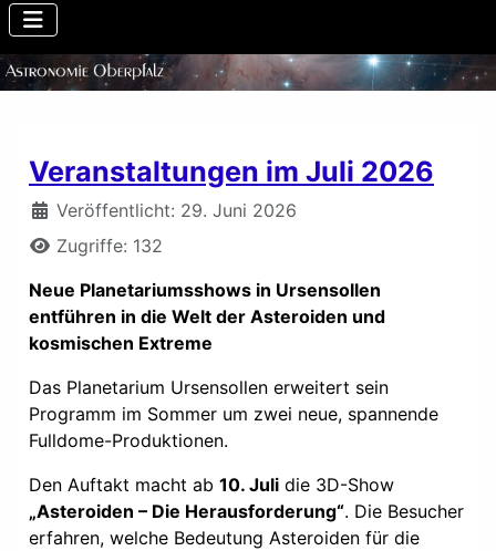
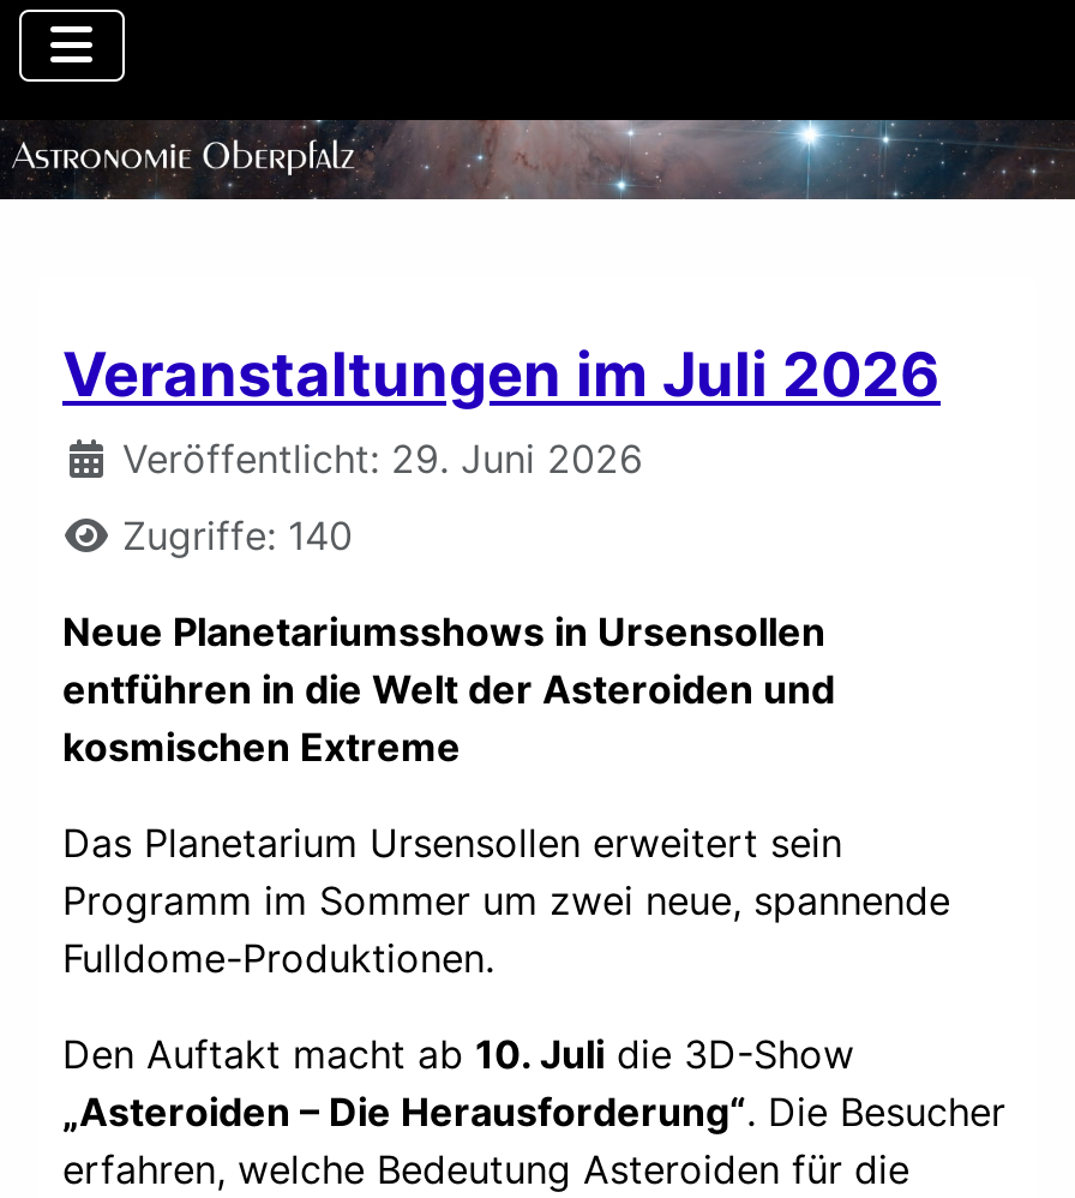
[56,234,163,257] Zugriffe: 132 -> [122,511,353,559] Zugriffe: 140

